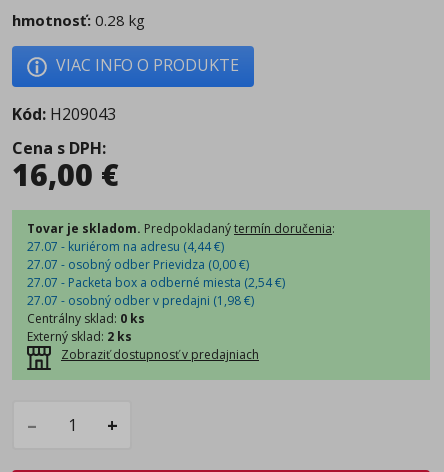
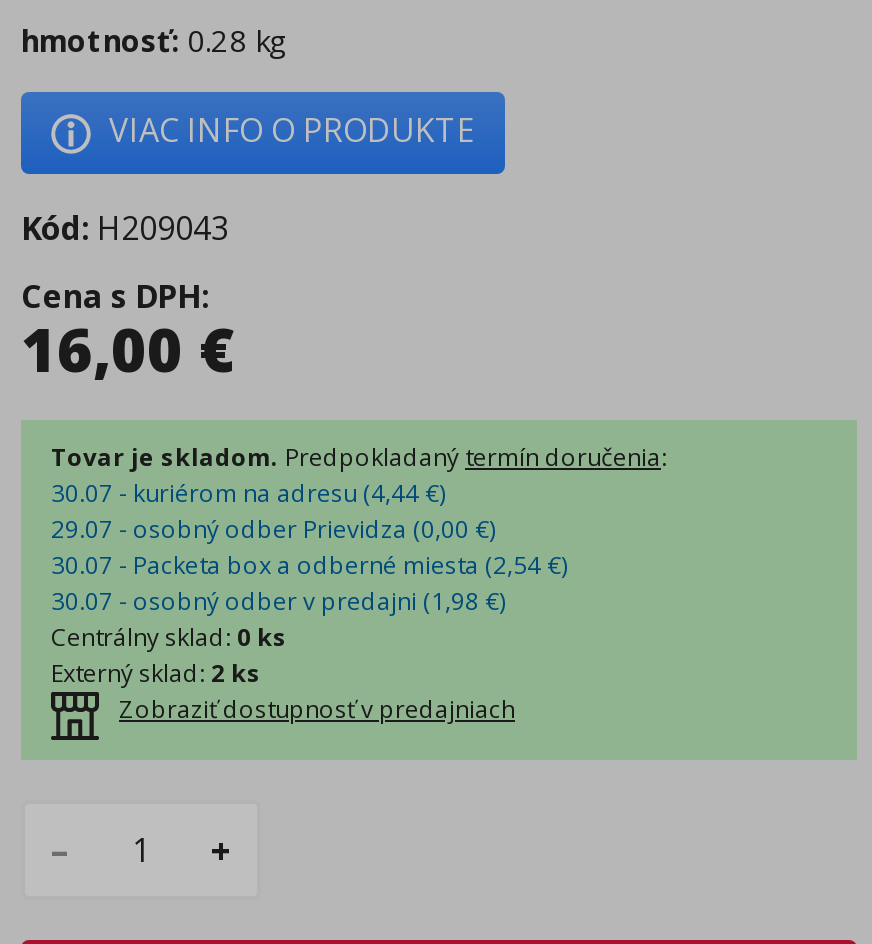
[27,237,224,254] 27.07 - kuriérom na adresu (4,44 €) -> [51,475,445,509] 30.07 - kuriérom na adresu (4,44 €)
[27,255,249,272] 27.07 - osobný odber Prievidza (0,00 €) -> [51,511,495,545] 29.07 - osobný odber Prievidza (0,00 €)
[27,273,285,290] 27.07 - Packeta box a odberné miesta (2,54 €) -> [51,547,567,581] 30.07 - Packeta box a odberné miesta (2,54 €)
[27,291,254,308] 27.07 - osobný odber v predajni (1,98 €) -> [51,583,505,617] 30.07 - osobný odber v predajni (1,98 €)

